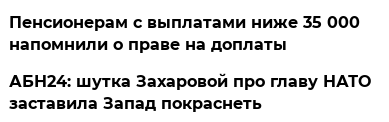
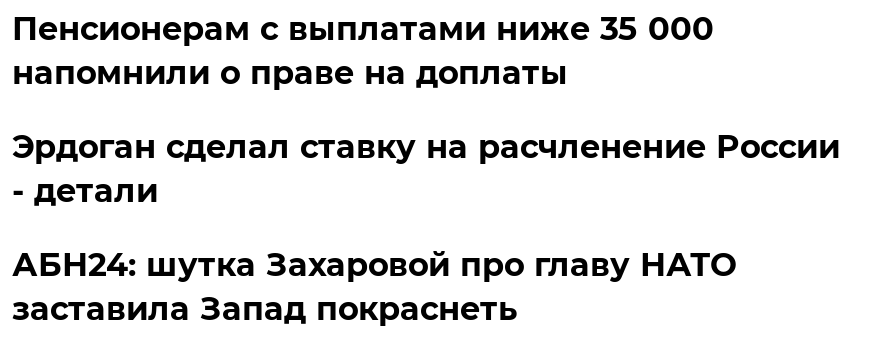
none -> [12,128,840,210] Эрдоган сделал ставку на расчленение России | - детали

